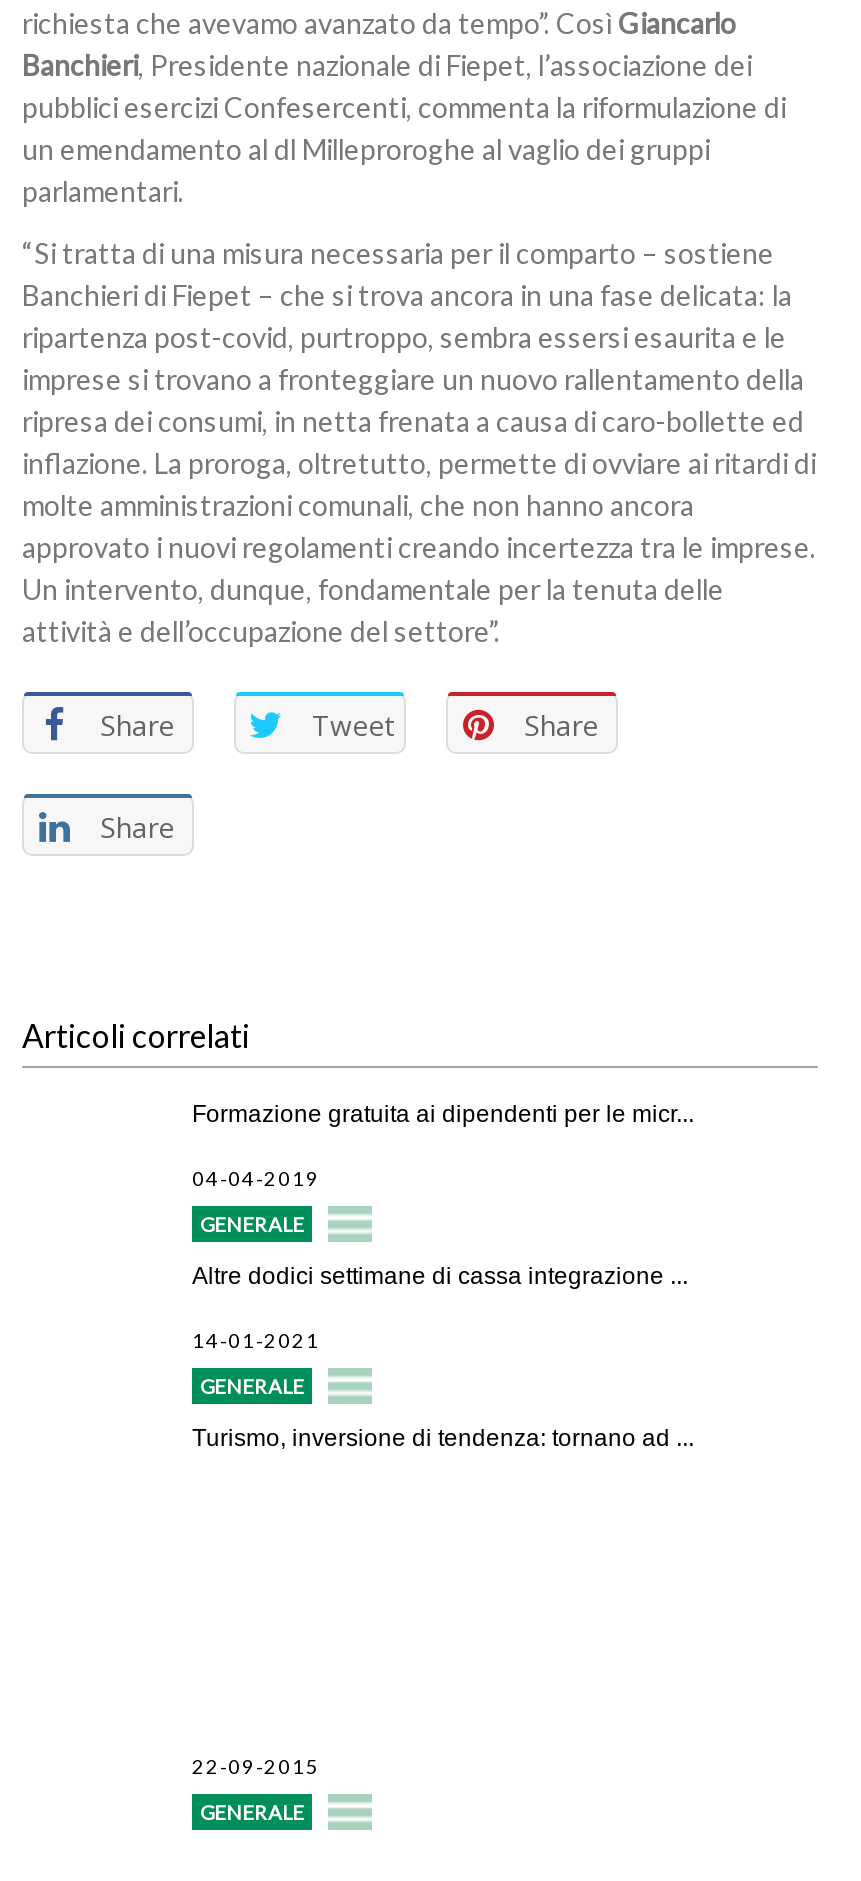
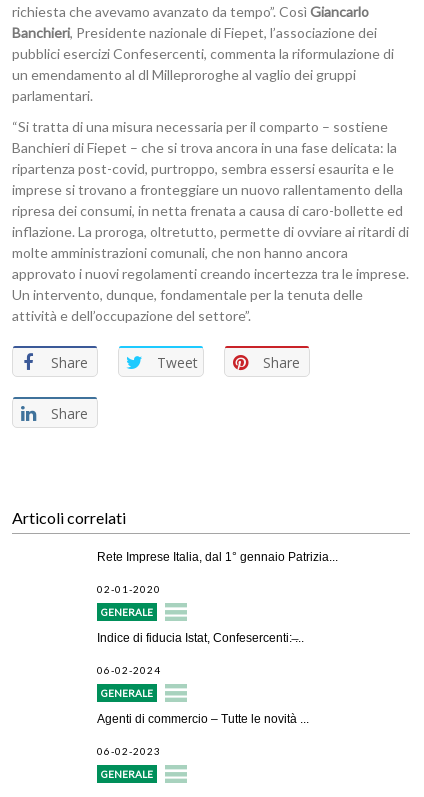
[192,1099,694,1127] Formazione gratuita ai dipendenti per le micr... -> [97,549,338,563] Rete Imprese Italia, dal 1° gennaio Patrizia...
[192,1165,320,1189] 04-04-2019 -> [97,582,161,594] 02-01-2020
[192,1261,688,1289] Altre dodici settimane di cassa integrazione ... -> [97,630,304,644] Indice di fiducia Istat, Confesercenti: ̶...
[192,1327,320,1351] 14-01-2021 -> [97,663,161,675] 06-02-2024
[192,1423,694,1451] Turismo, inversione di tendenza: tornano ad ... -> [97,711,309,725] Agenti di commercio – Tutte le novità ...
[192,1754,320,1778] 22-09-2015 -> [97,744,161,756] 06-02-2023

